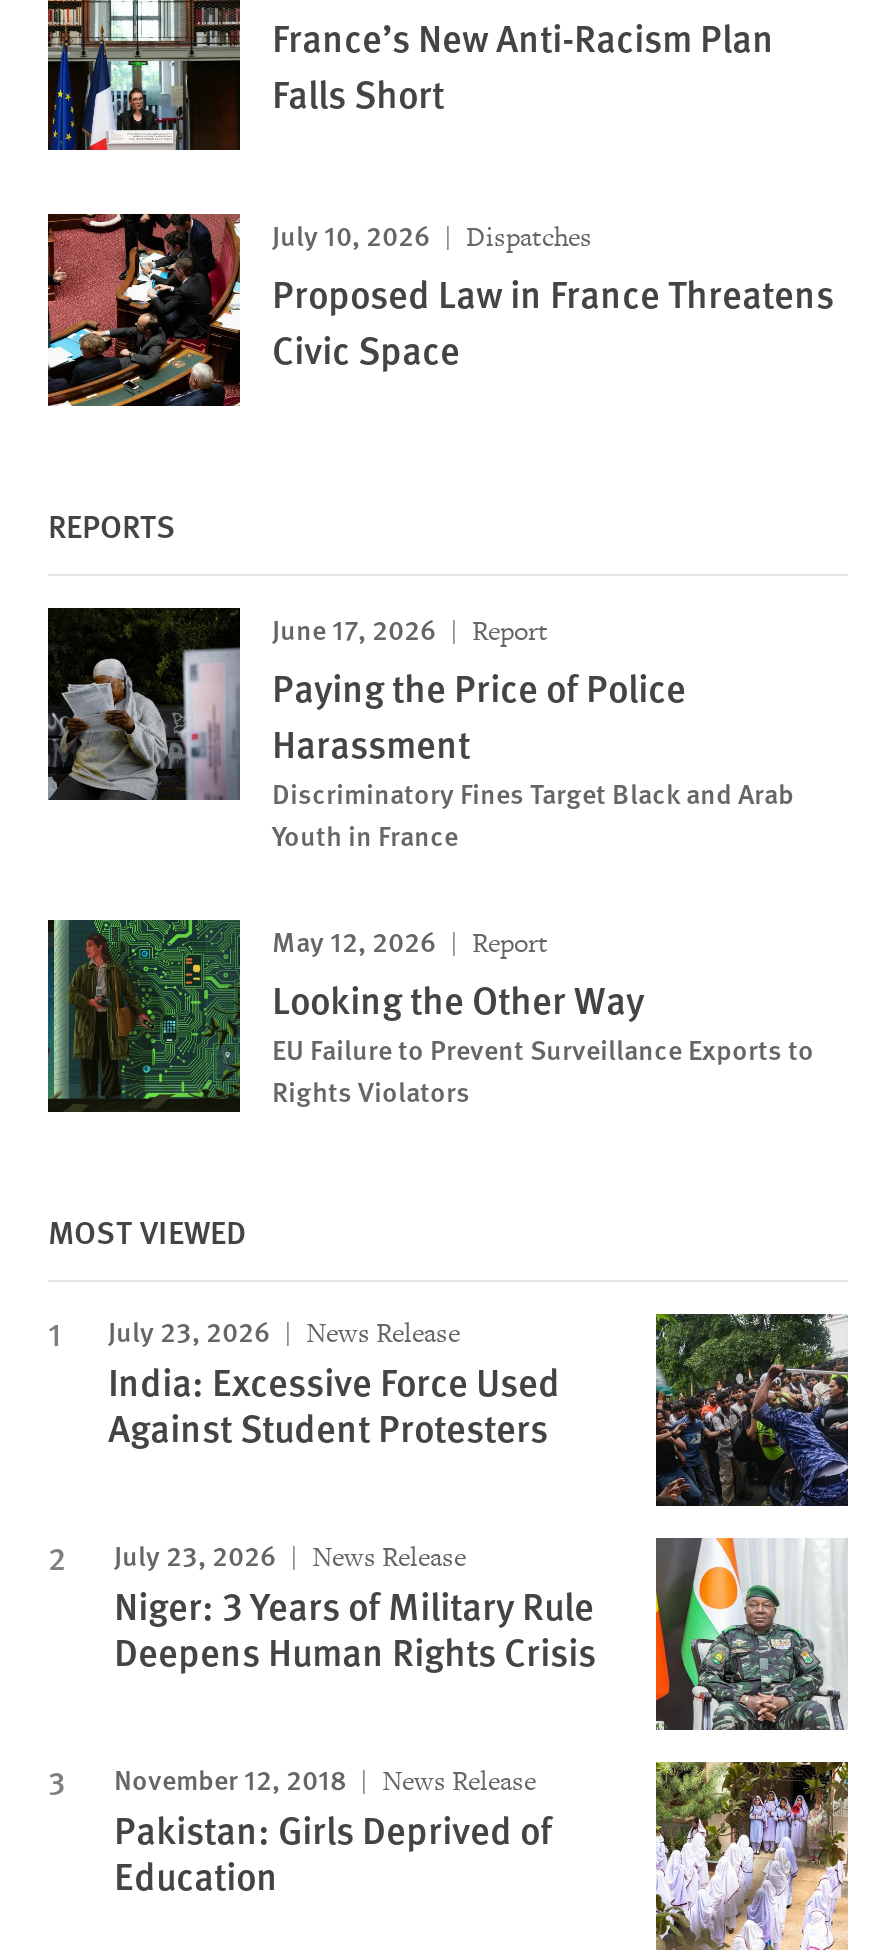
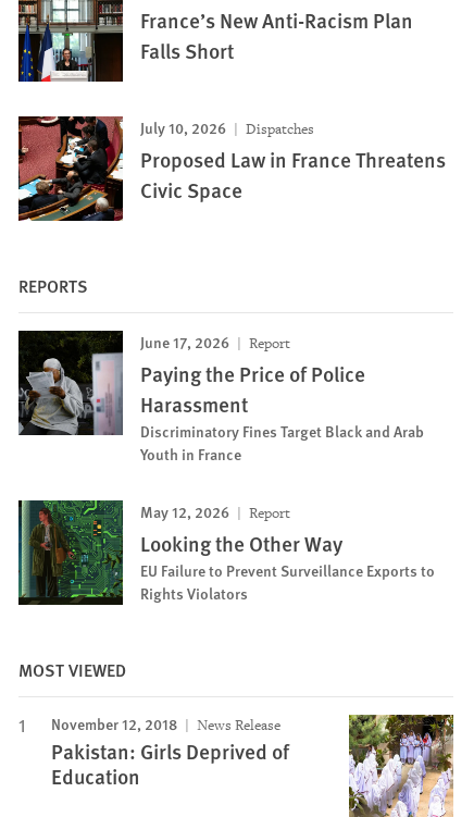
[108,1309,850,1677] [image] | July 23, 2026 | News Release | India: Excessive Force Used | Against Student Protesters | July 23, 2026 | News Release | Niger: 3 Years of Military Rule | Deepens Human Rights Crisis -> none
[654,1536,846,1732] [image] -> none

